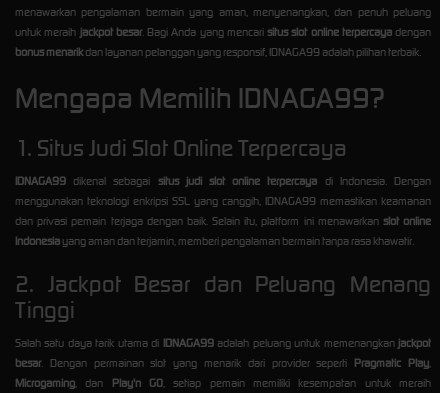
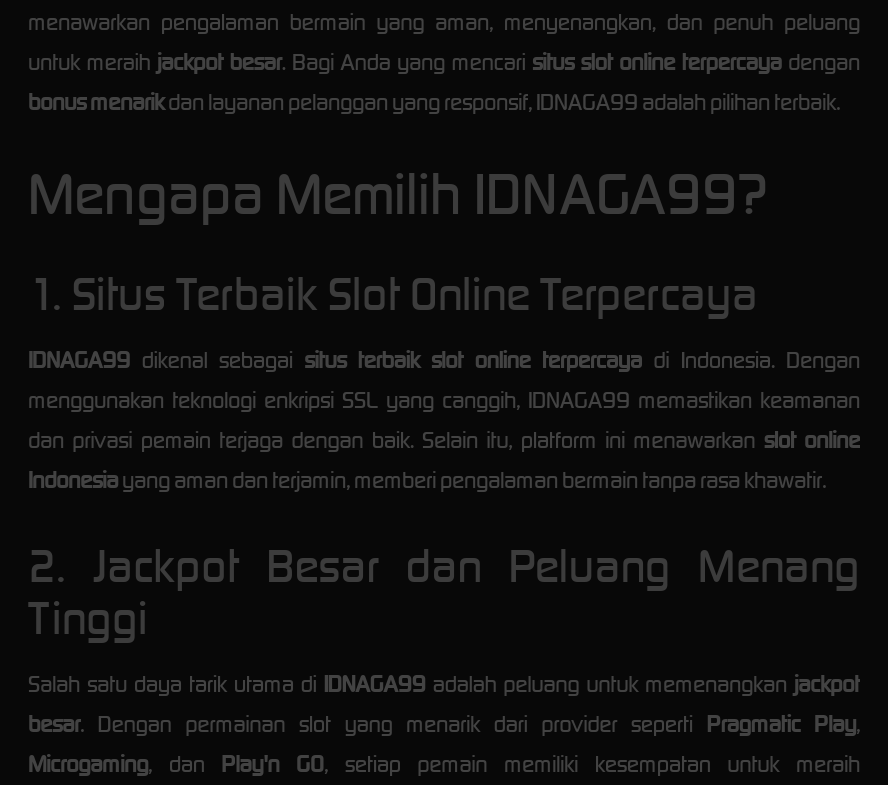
[15,134,347,162] 1. Situs Judi Slot Online Terpercaya -> [28,266,758,322] 1. Situs Terbaik Slot Online Terpercaya
[15,174,431,188] IDNAGA99 dikenal sebagai situs judi slot online terpercaya di Indonesia. Dengan -> [28,346,860,374] IDNAGA99 dikenal sebagai situs terbaik slot online terpercaya di Indonesia. Dengan

